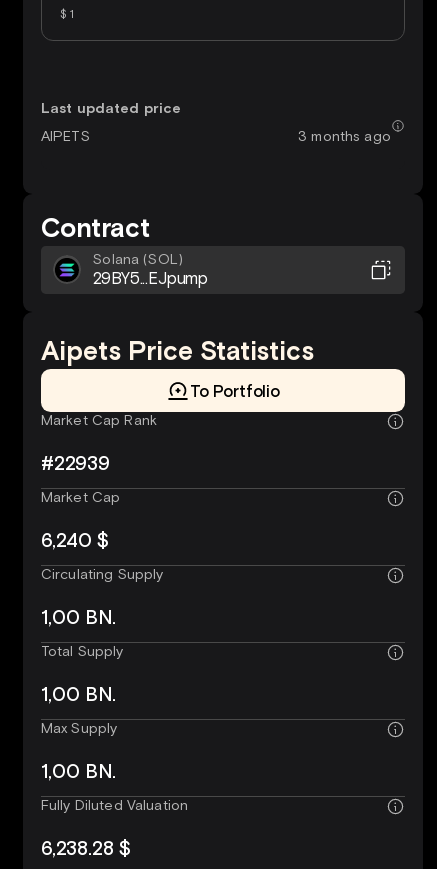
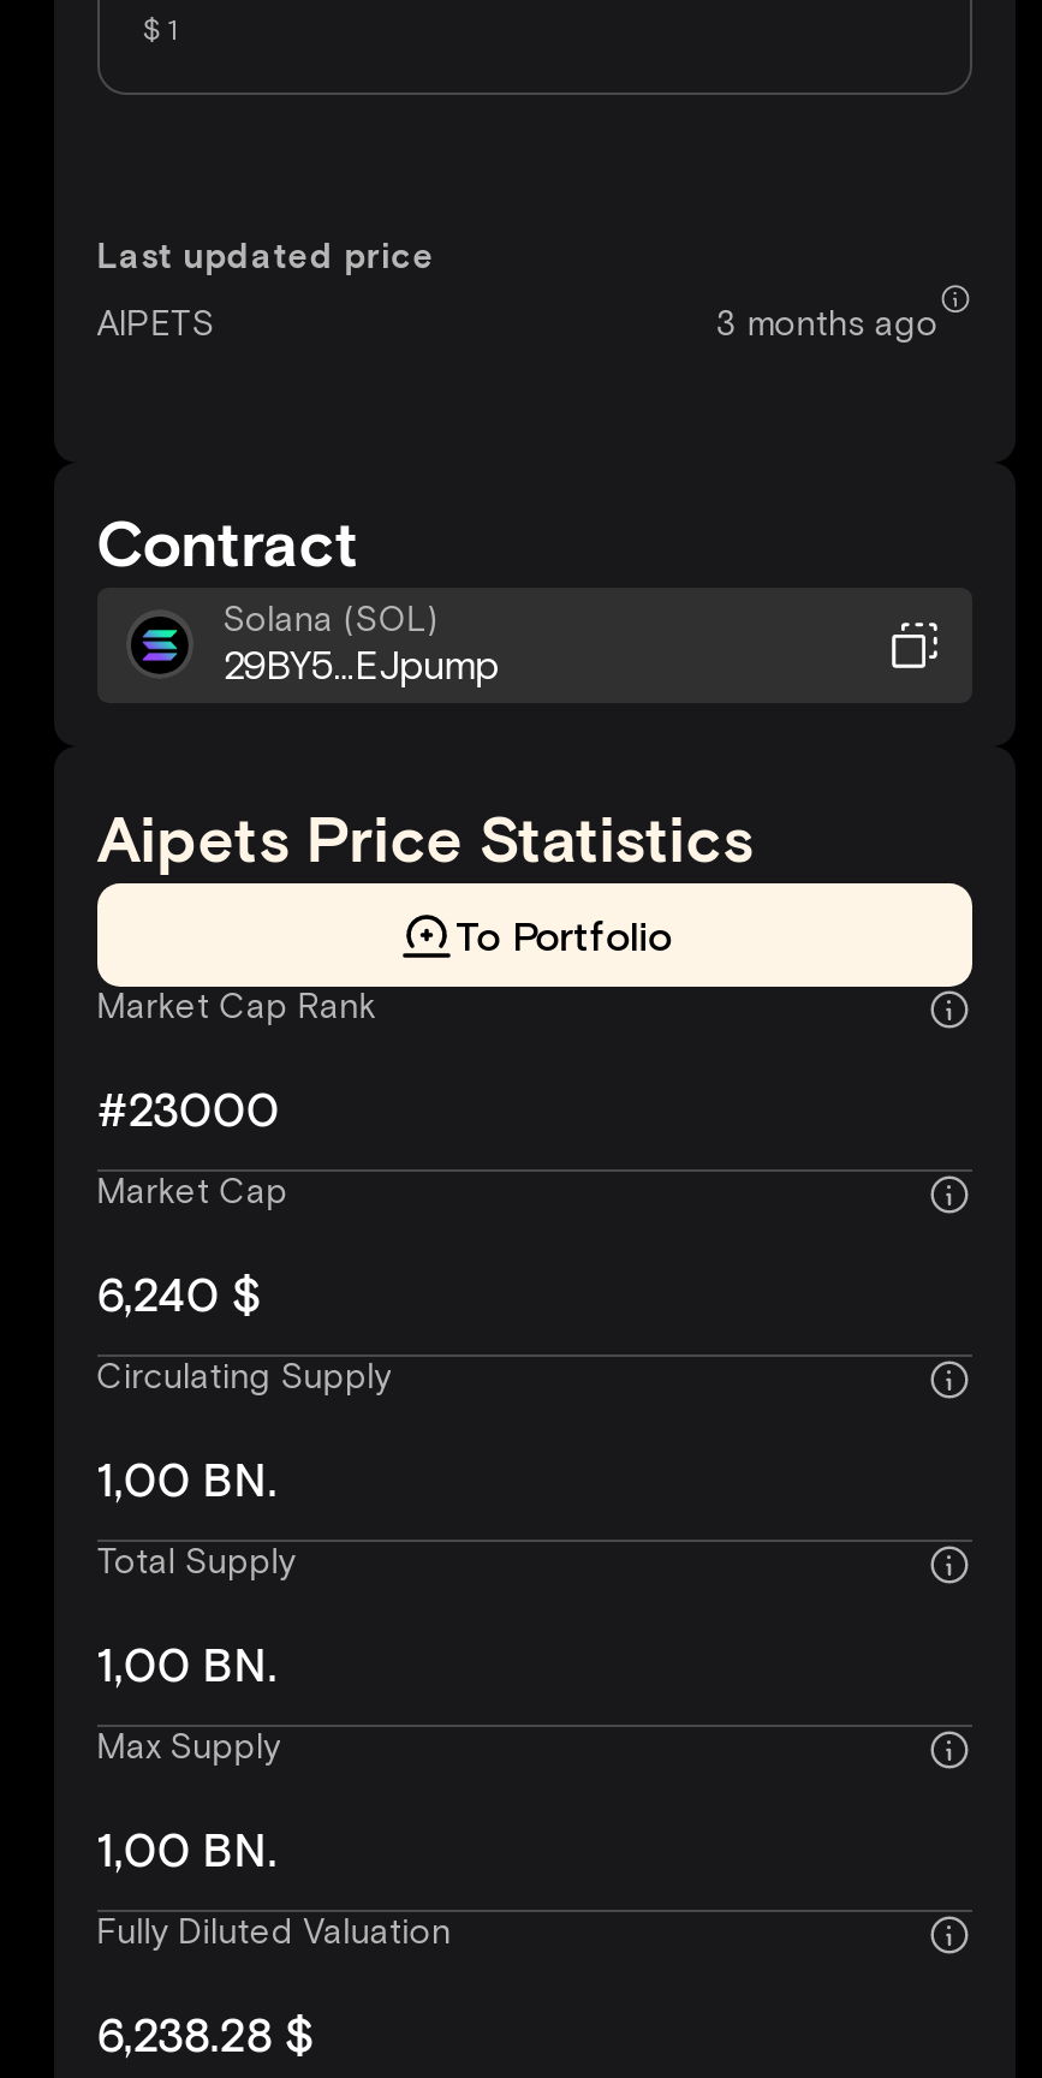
[41,452,110,476] #22939 -> [97,1083,280,1141] #23000

